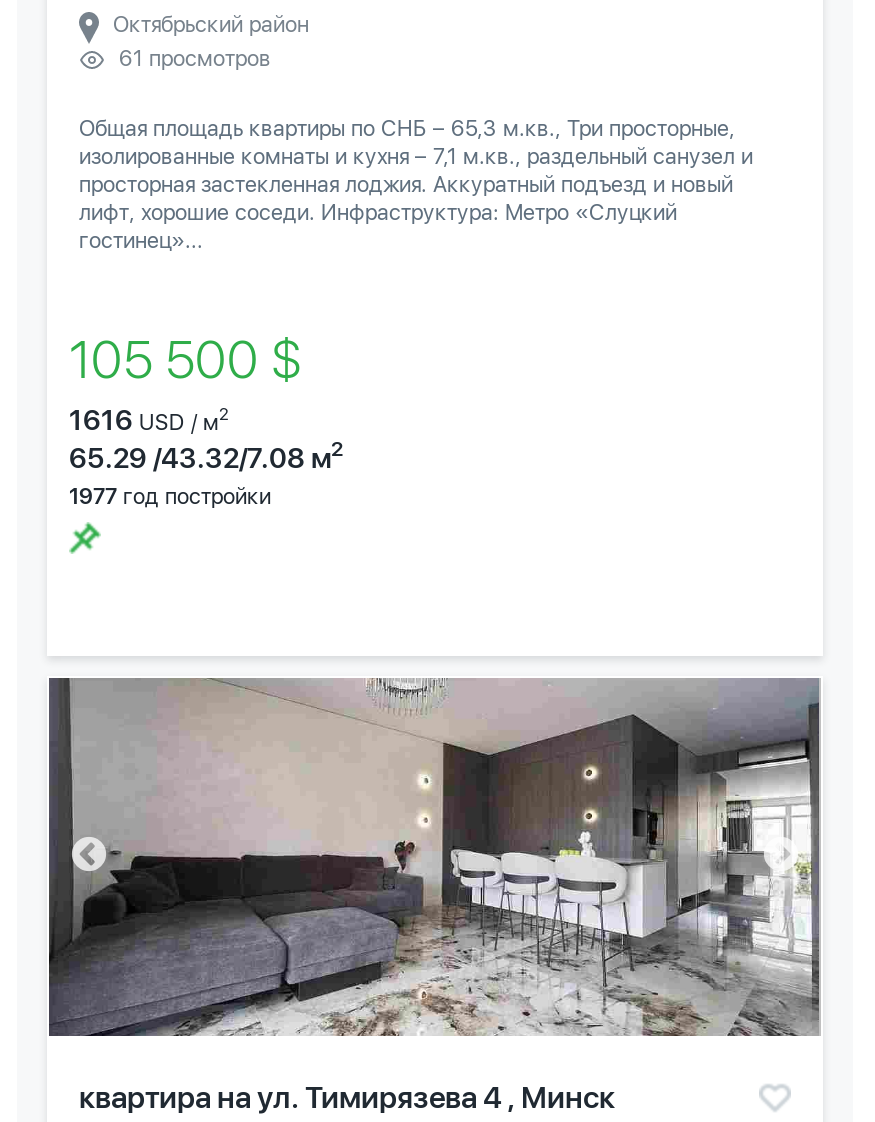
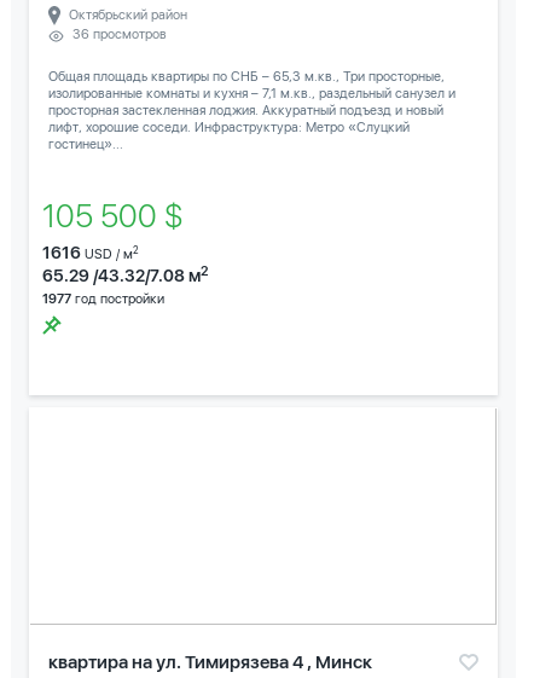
[119,45,271,71] 61 просмотров -> [72,27,167,43] 36 просмотров
[47,676,821,1038] [image] -> none

